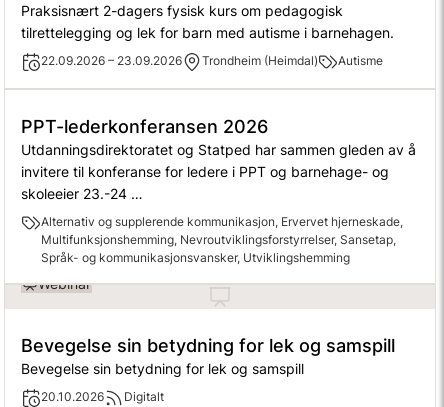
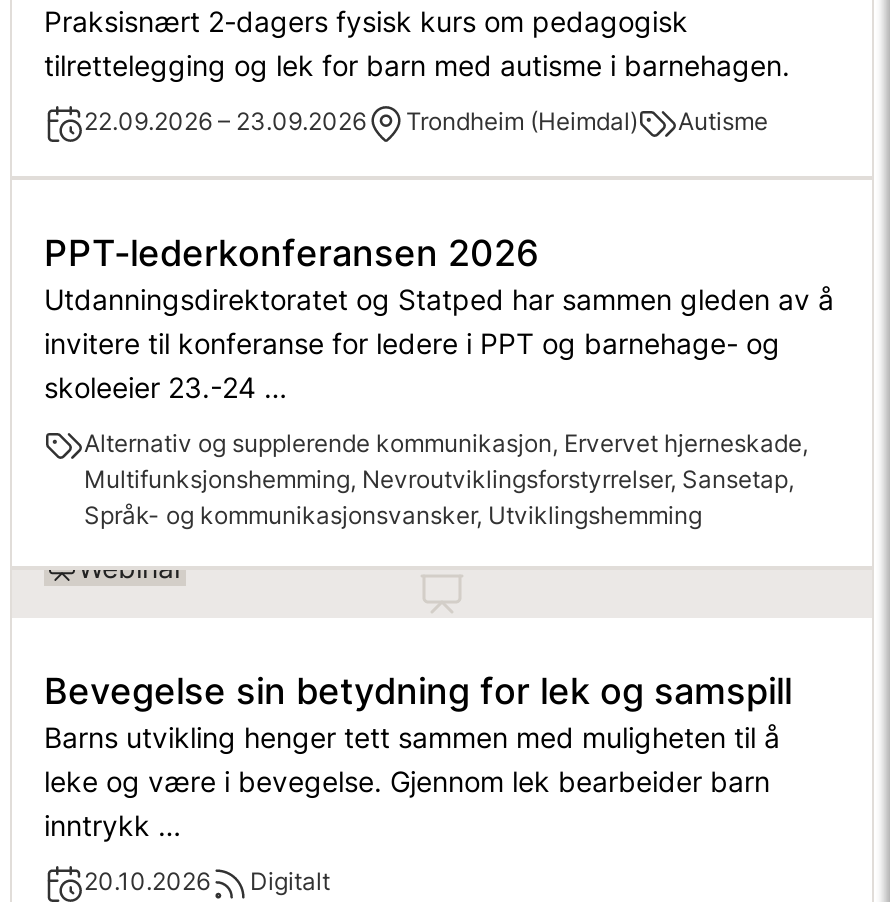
[21,360,304,377] Bevegelse sin betydning for lek og samspill -> [44,720,780,842] Barns utvikling henger tett sammen med muligheten til å | leke og være i bevegelse. Gjennom lek bearbeider barn | inntrykk …

